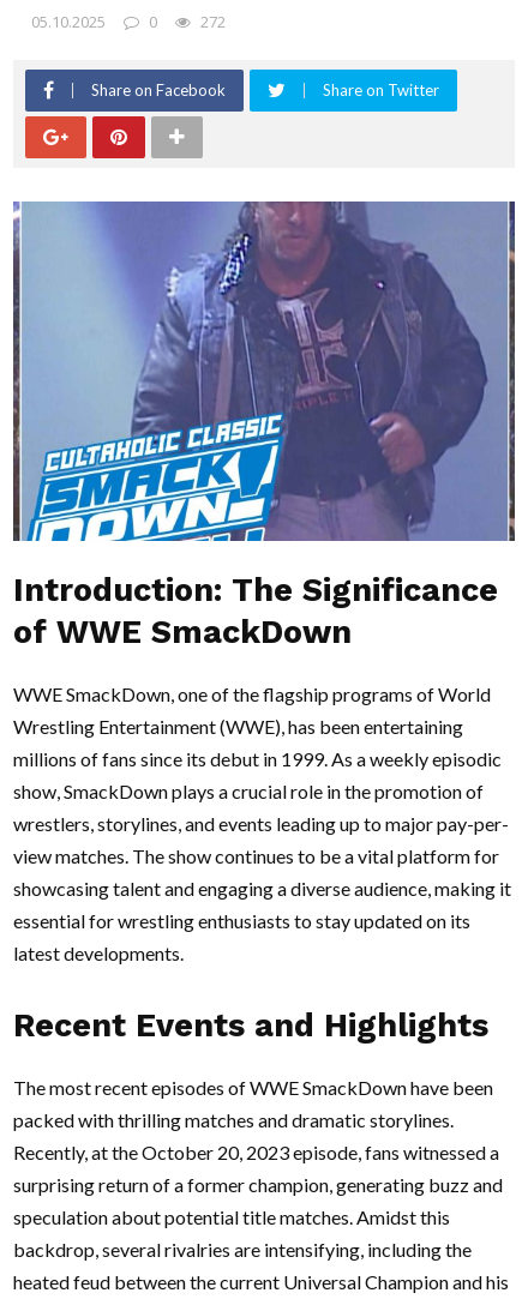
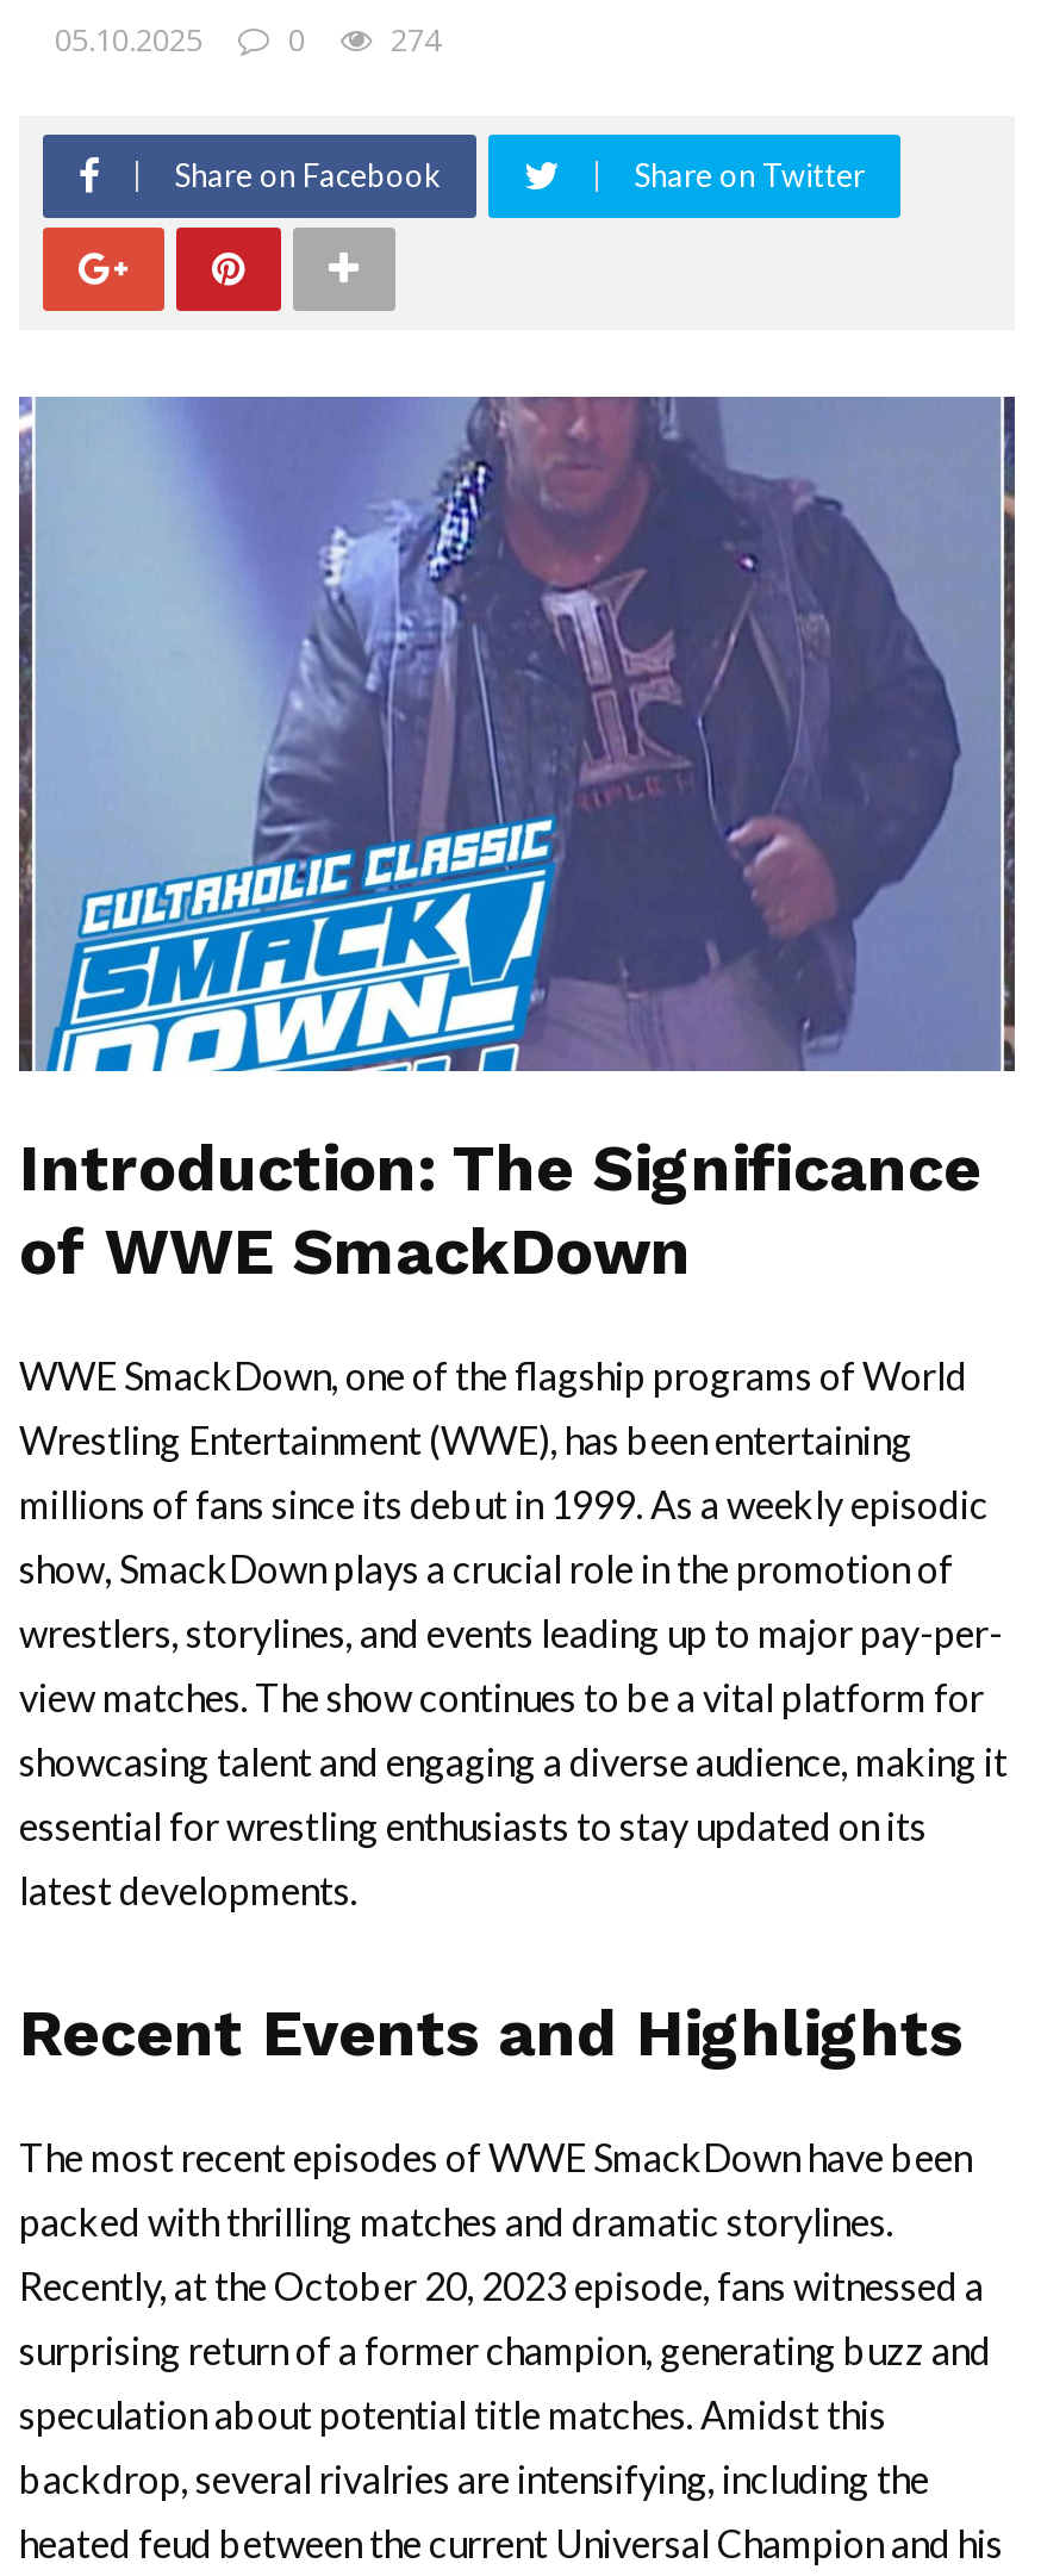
[31,11,226,32] 05.10.2025 0 272 -> [55,18,441,61] 05.10.2025 0 274

